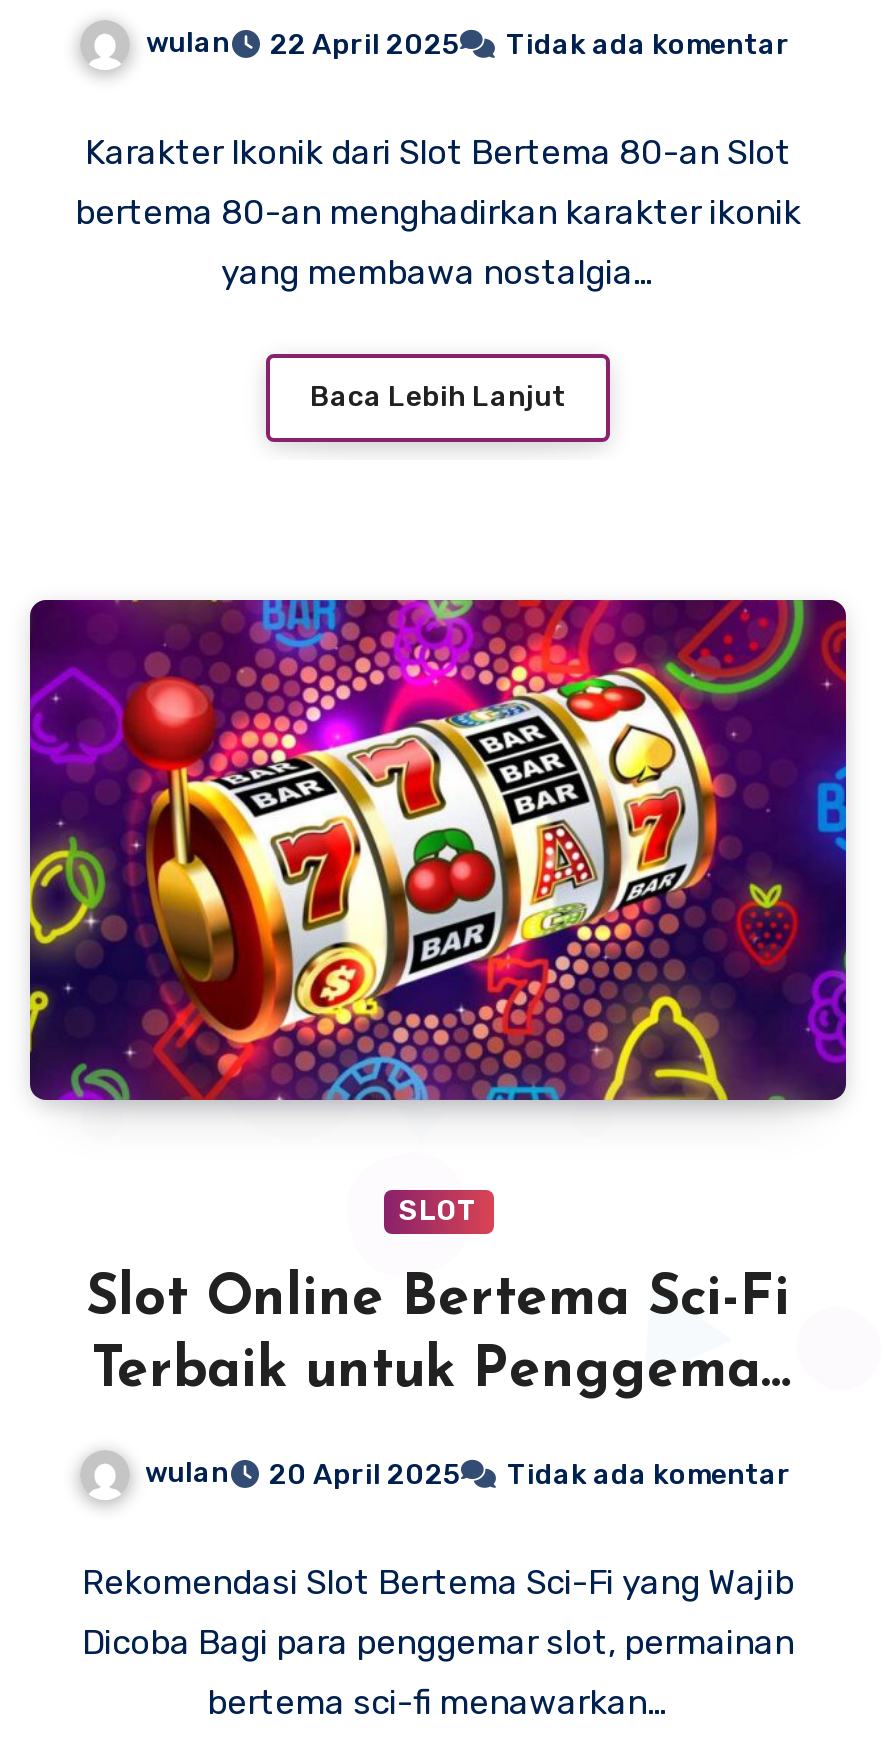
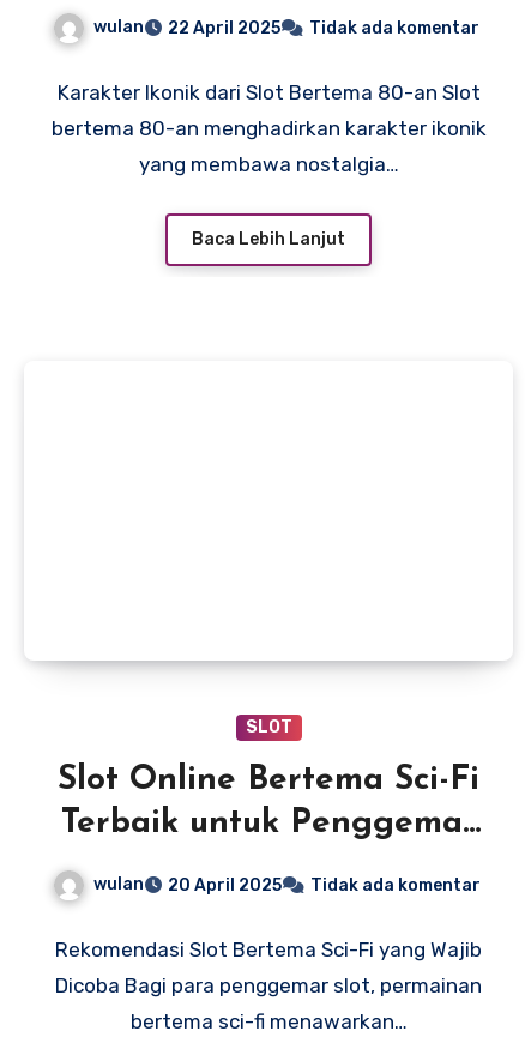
[28,598,848,1102] [image] -> none

